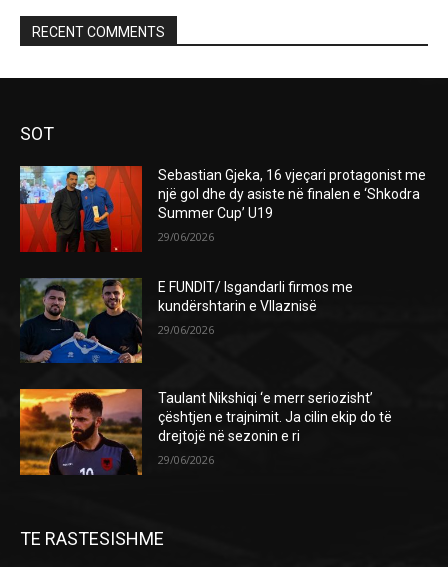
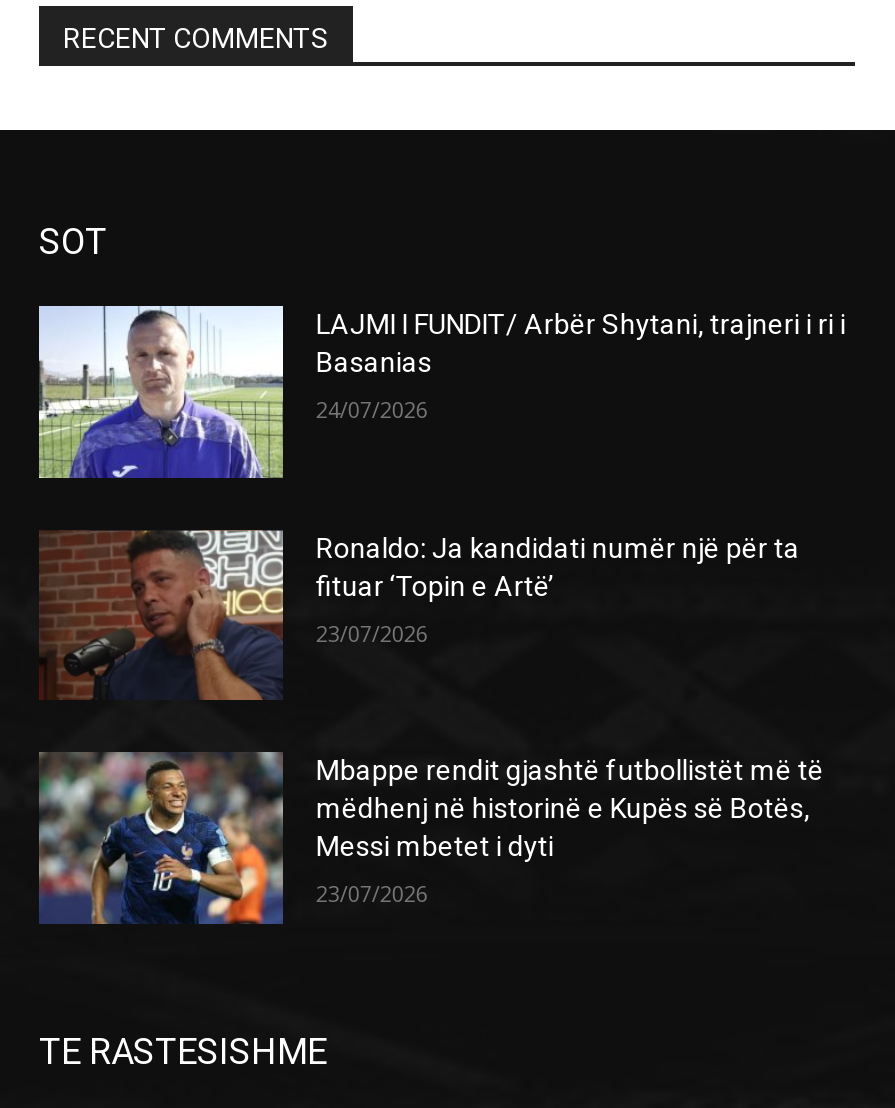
[19,165,426,253] [image] | Sebastian Gjeka, 16 vjeçari protagonist me | një gol dhe dy asiste në finalen e ‘Shkodra | Summer Cup’ U19 -> [37,304,846,480] [image] | LAJMI I FUNDIT/ Arbër Shytani, trajneri i ri i | Basanias
[158,229,214,244] 29/06/2026 -> [316,394,428,424] 24/07/2026
[20,278,353,364] [image] | E FUNDIT/ Isgandarli firmos me | kundërshtarin e Vllaznisë -> [39,528,800,702] [image] | Ronaldo: Ja kandidati numër një për ta | fituar ‘Topin e Artë’
[158,322,214,337] 29/06/2026 -> [316,617,428,647] 23/07/2026
[19,388,392,476] [image] | Taulant Nikshiqi ‘e merr seriozisht’ | çështjen e trajnimit. Ja cilin ekip do të | drejtojë në sezonin e ri -> [37,750,824,926] [image] | Mbappe rendit gjashtë futbollistët më të | mëdhenj në historinë e Kupës së Botës, | Messi mbetet i dyti
[158,452,214,467] 29/06/2026 -> [316,878,428,908] 23/07/2026

